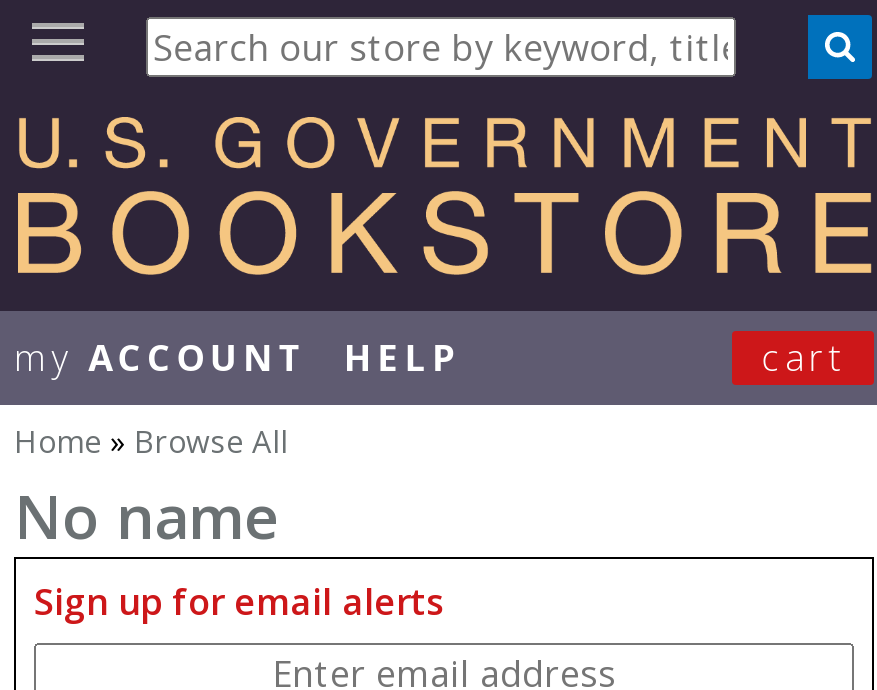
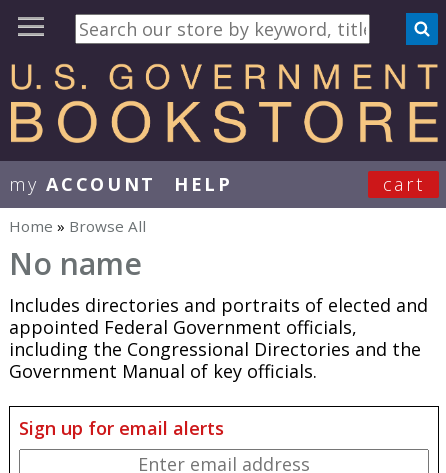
none -> [9,293,428,383] Includes directories and portraits of elected and | appointed Federal Government officials, | including the Congressional Directories and the | Government Manual of key officials.

